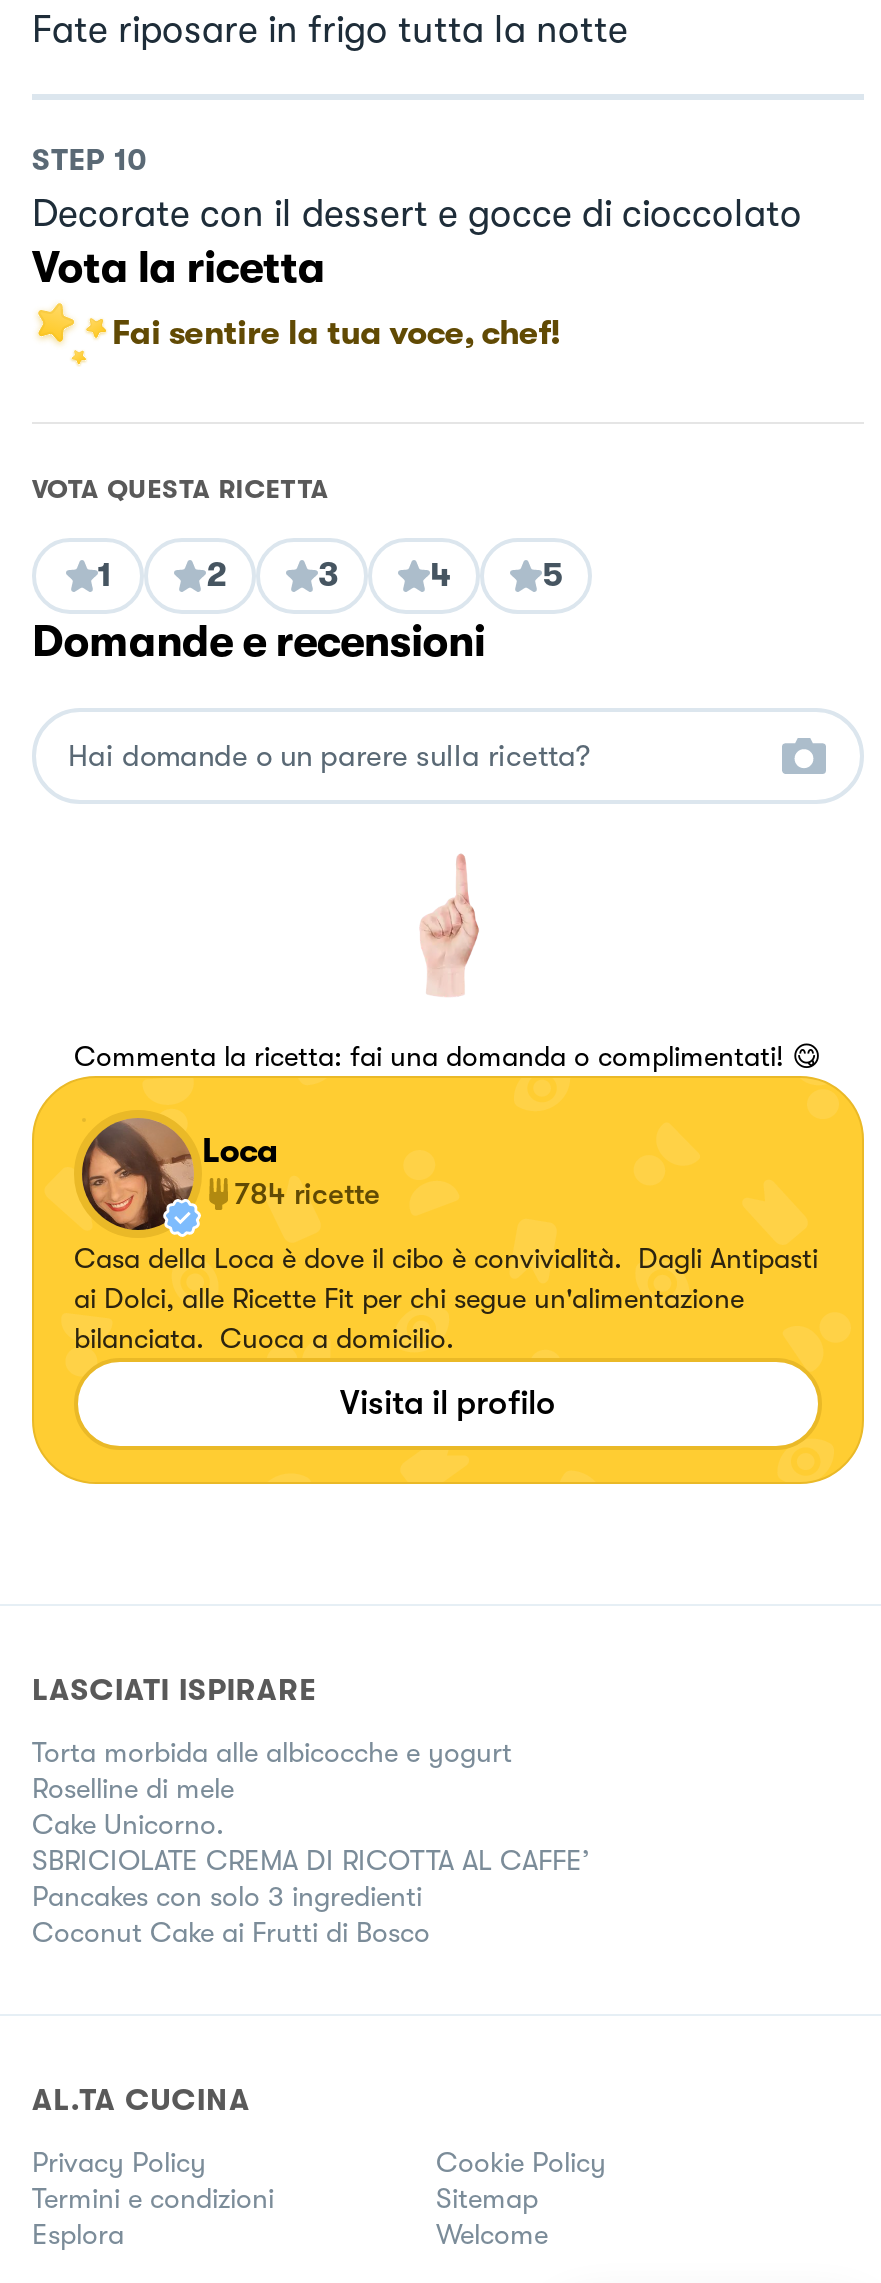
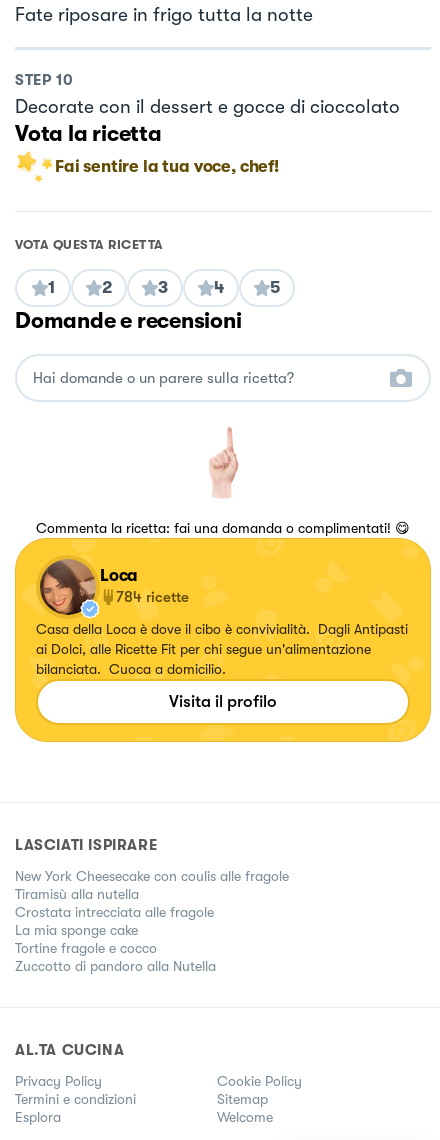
[32,1736,590,1948] Torta morbida alle albicocche e yogurt | Roselline di mele | Cake Unicorno. | SBRICIOLATE CREMA DI RICOTTA AL CAFFE’ | Pancakes con solo 3 ingredienti | Coconut Cake ai Frutti di Bosco -> [15,868,289,974] New York Cheesecake con coulis alle fragole | Tiramisù alla nutella | Crostata intrecciata alle fragole | La mia sponge cake | Tortine fragole e cocco | Zuccotto di pandoro alla Nutella

